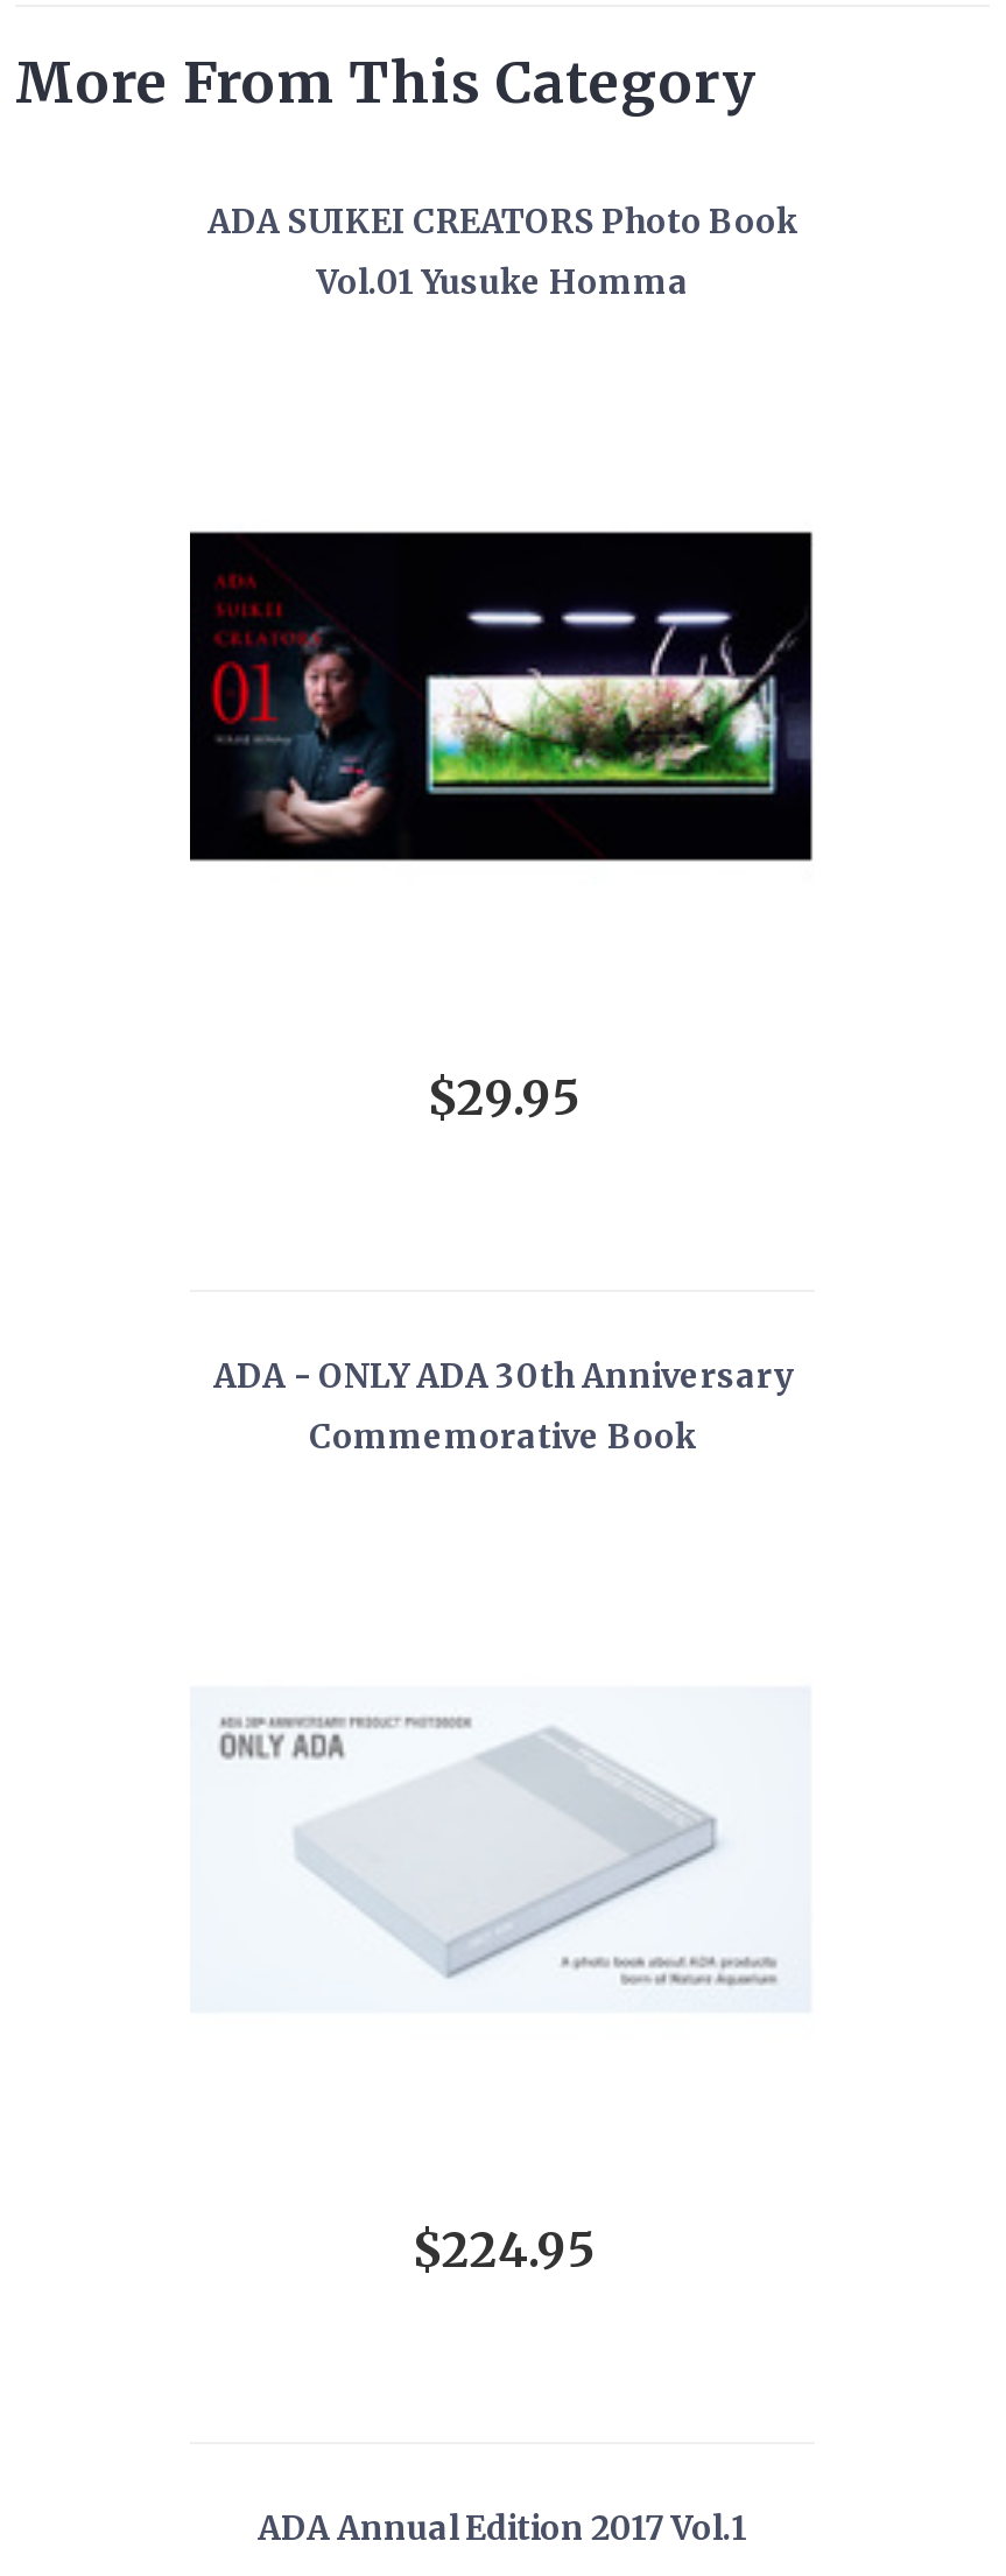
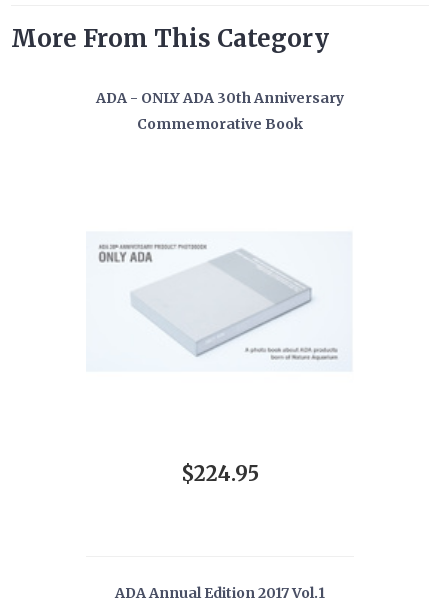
[207,201,797,303] ADA SUIKEI CREATORS Photo Book | Vol.01 Yusuke Homma -> none
[188,529,815,863] [image] -> none
[427,1068,578,1126] $29.95 -> none

